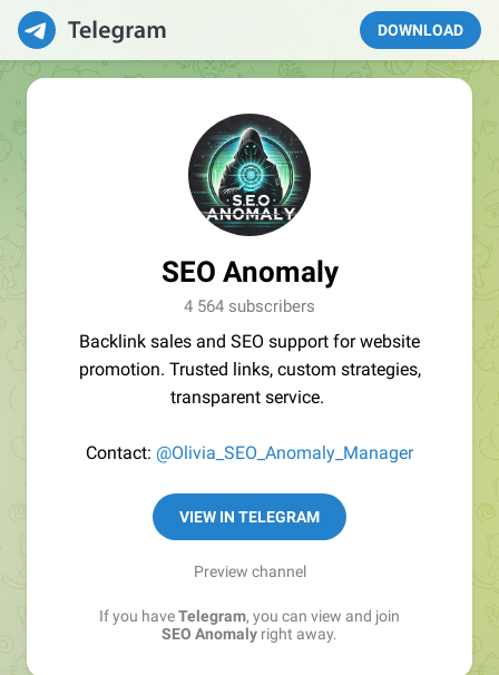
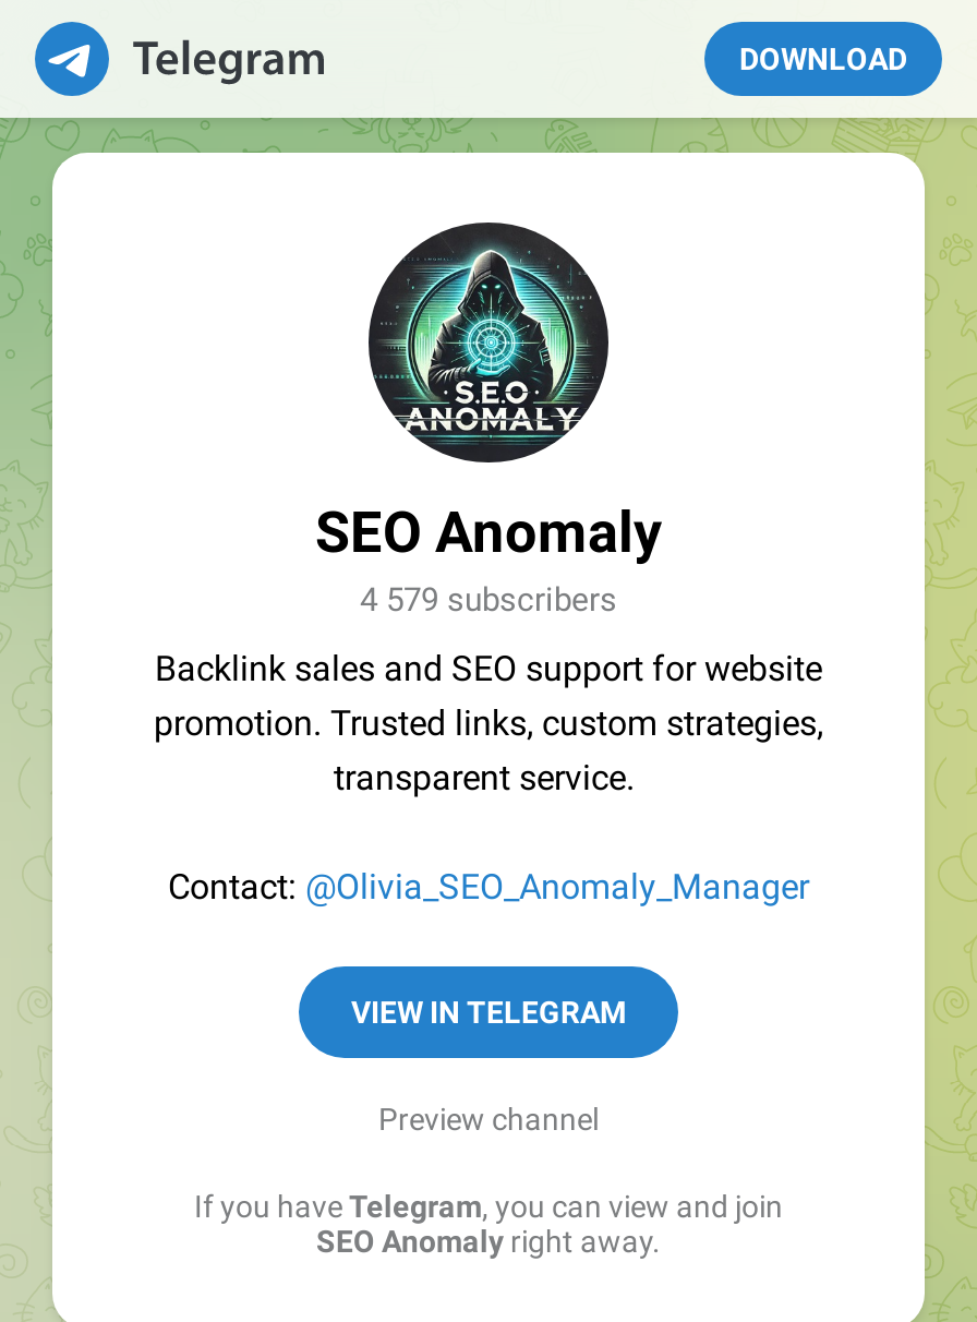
[184,296,315,316] 4 564 subscribers -> [360,580,617,620] 4 579 subscribers

